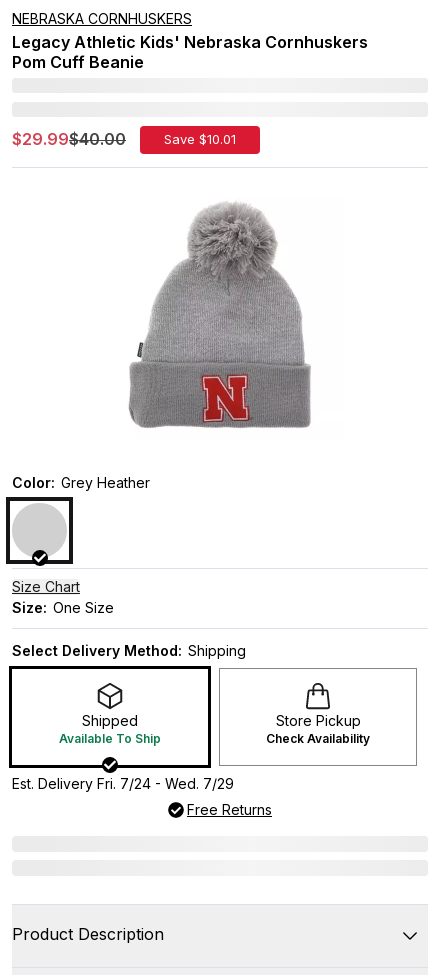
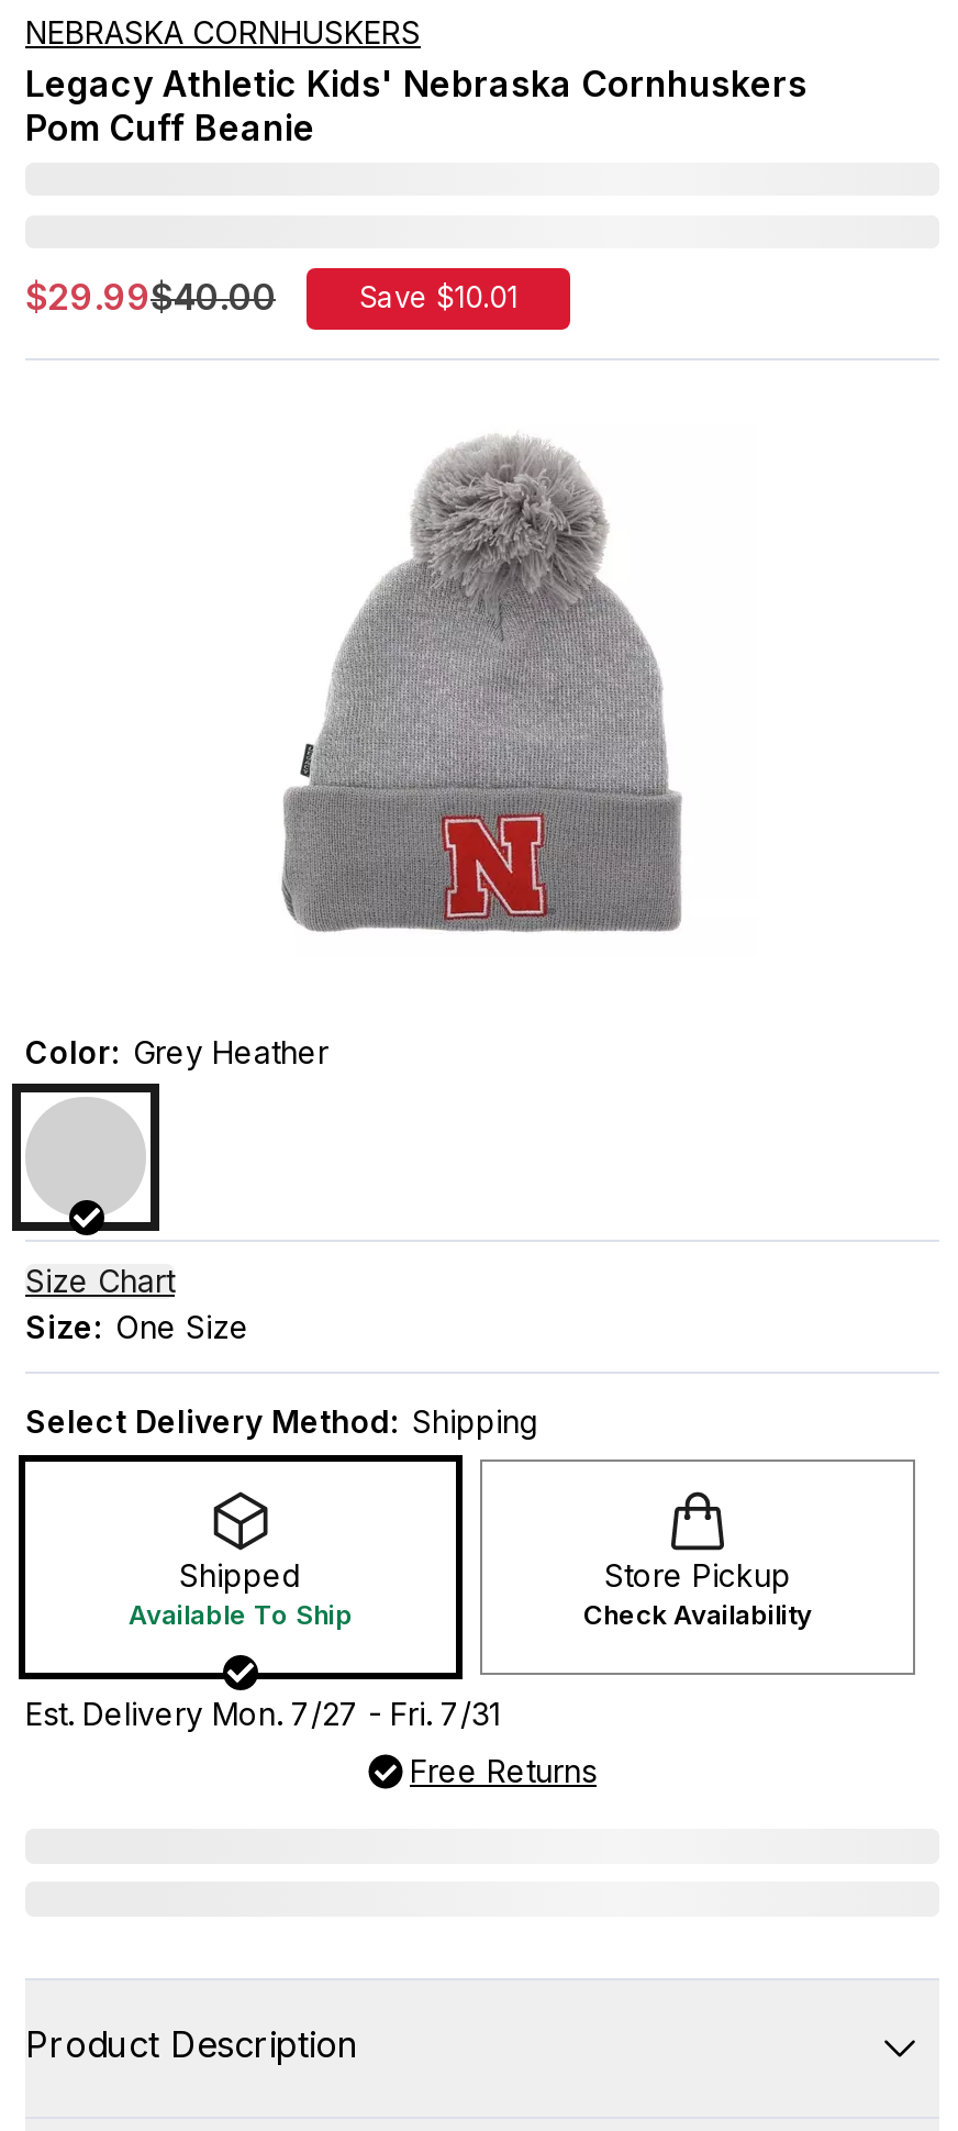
[12,774,234,791] Est. Delivery Fri. 7/24 - Wed. 7/29 -> [25,1694,500,1731] Est. Delivery Mon. 7/27 - Fri. 7/31

